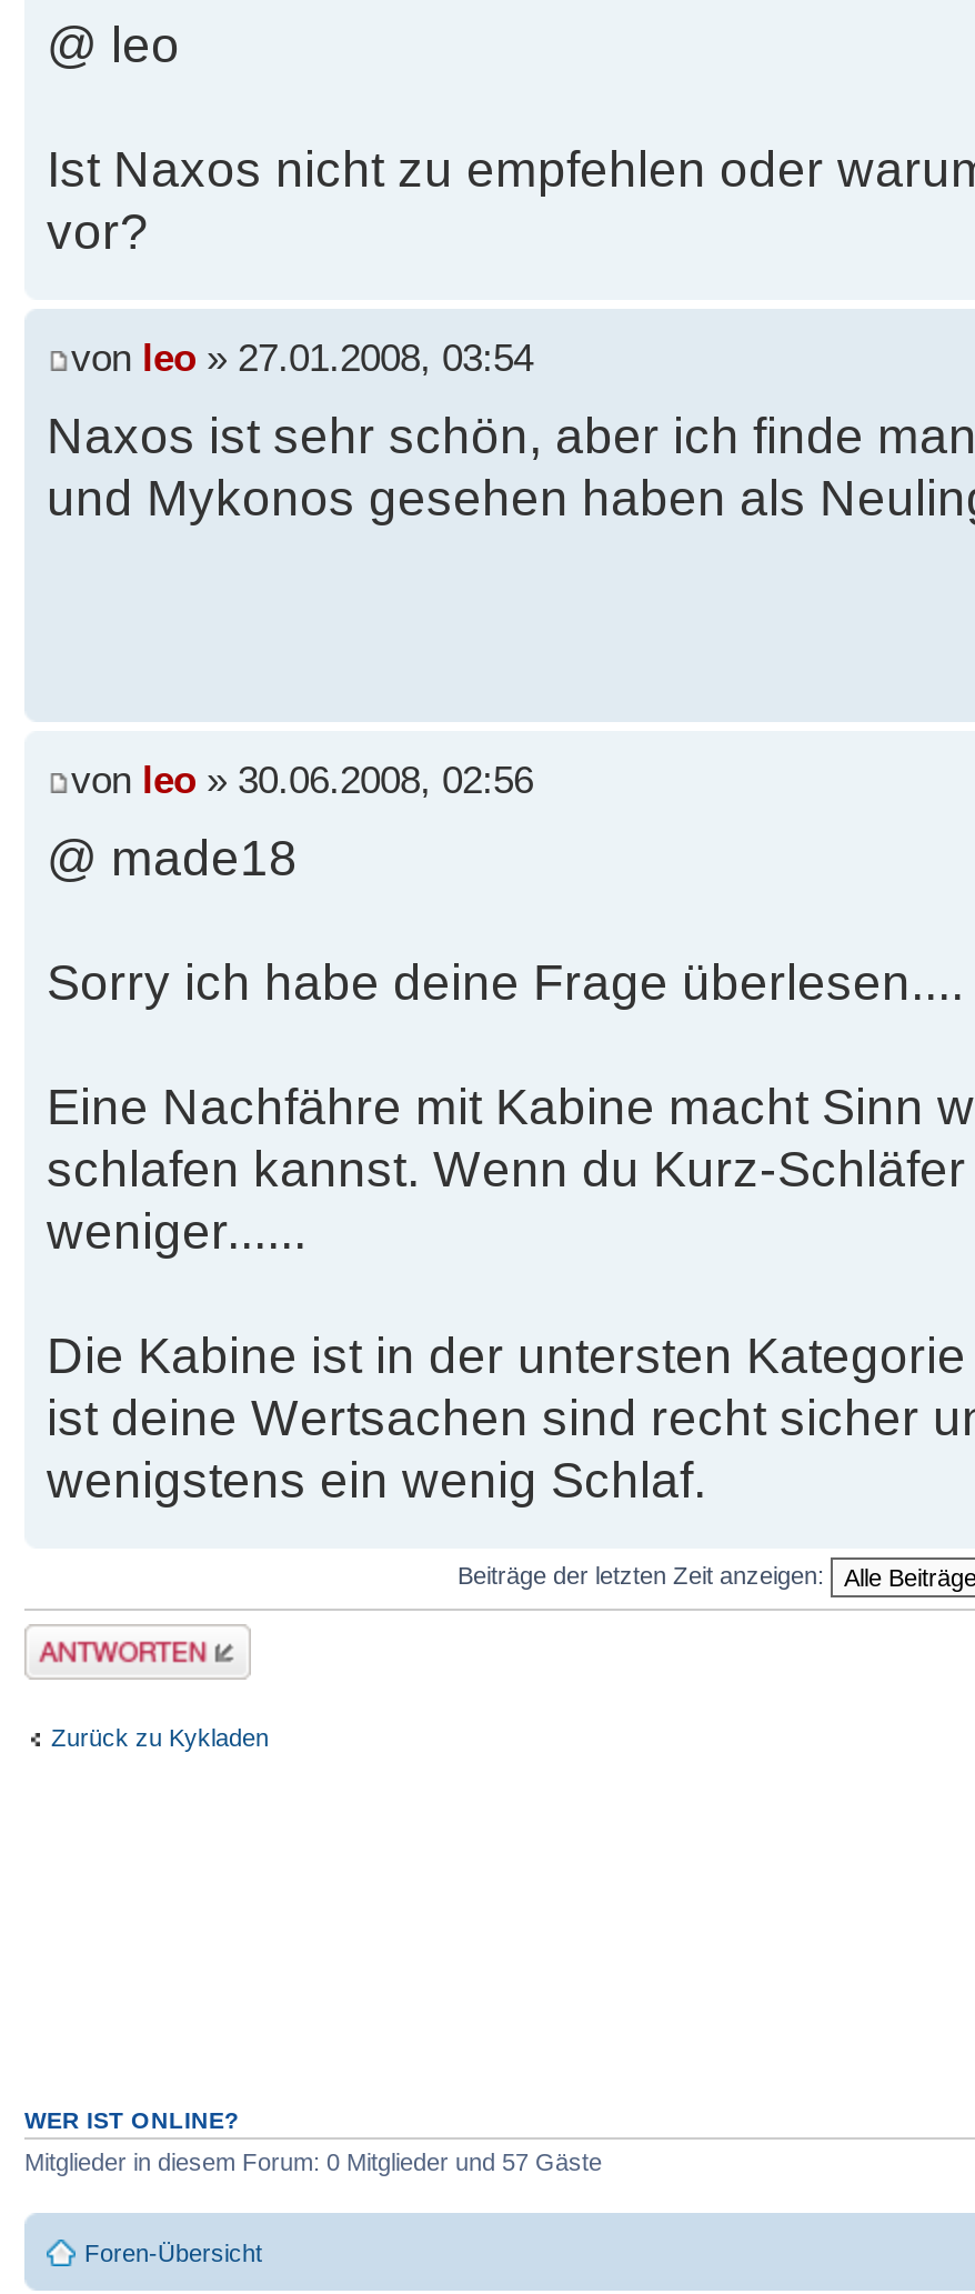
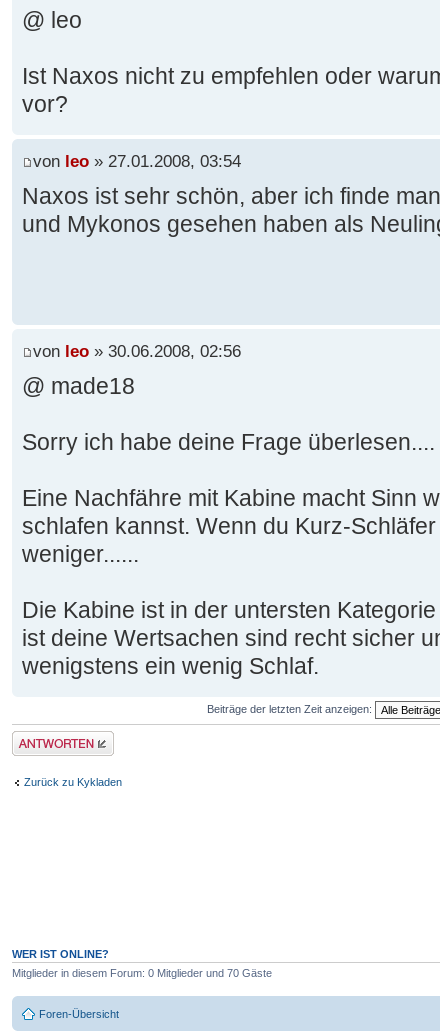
[24,2148,602,2175] Mitglieder in diesem Forum: 0 Mitglieder und 57 Gäste -> [12,967,272,979] Mitglieder in diesem Forum: 0 Mitglieder und 70 Gäste

